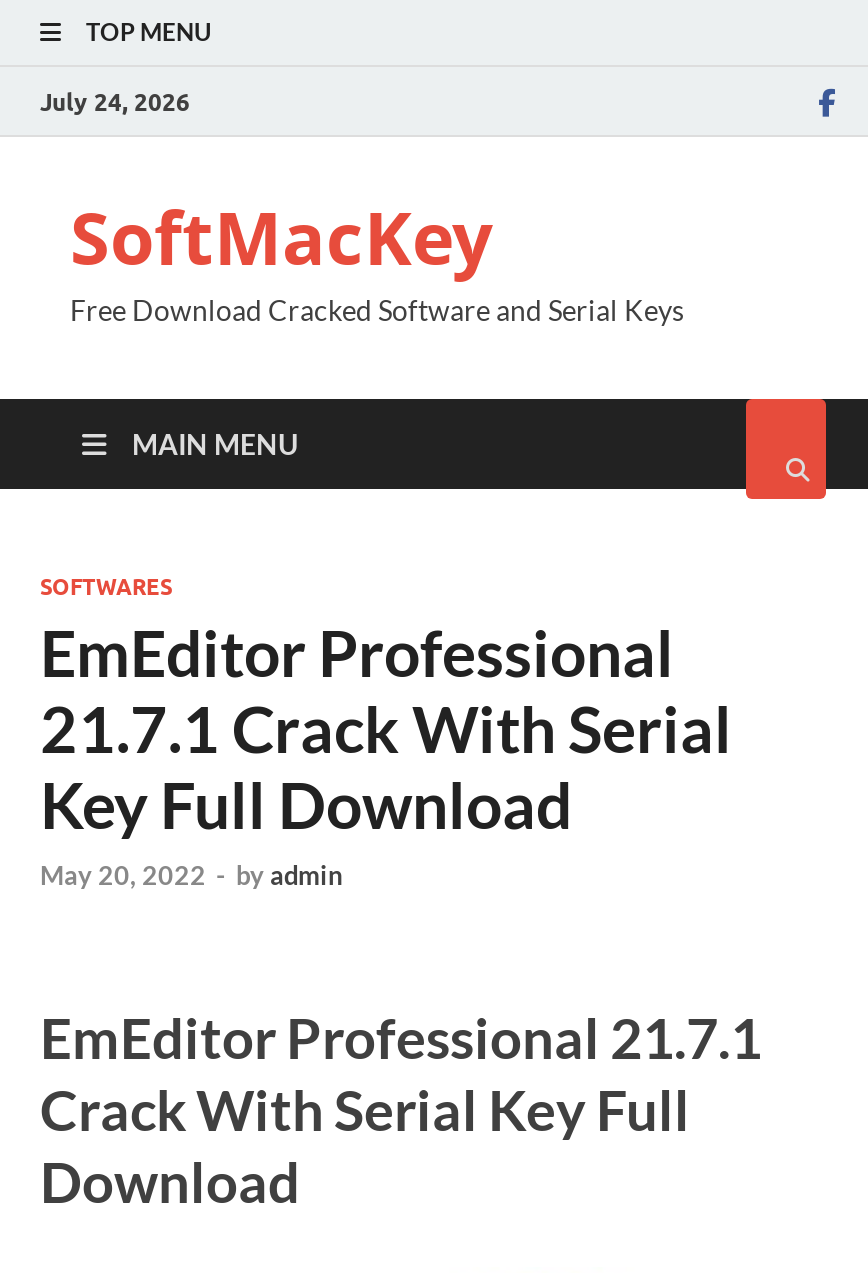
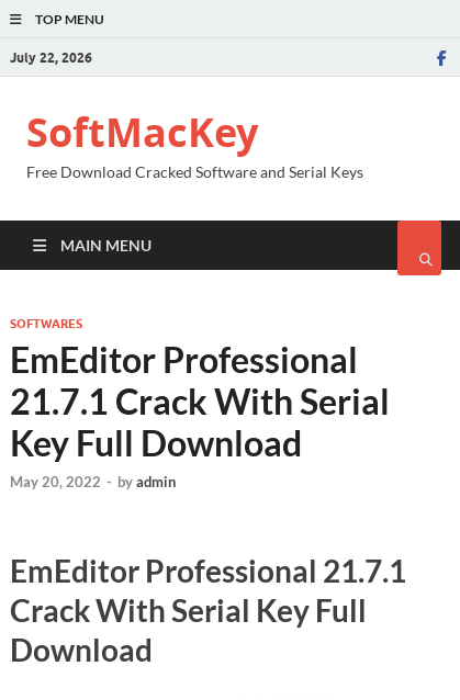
[40,86,190,116] July 24, 2026 -> [10,49,92,65] July 22, 2026

